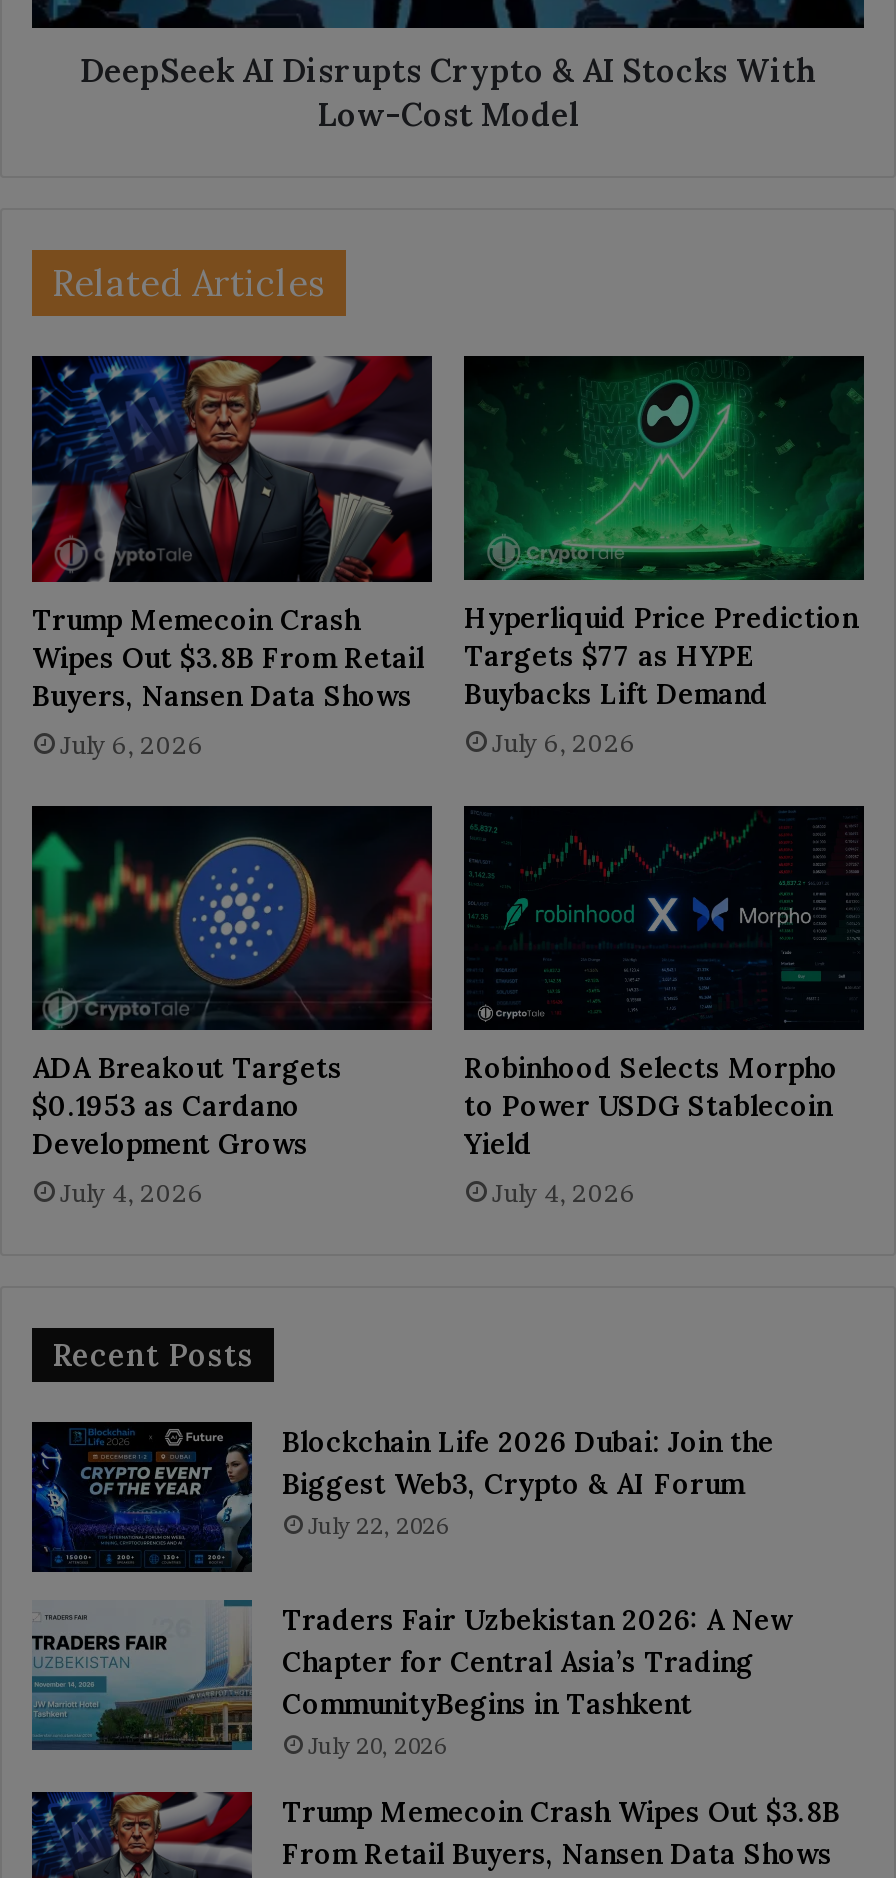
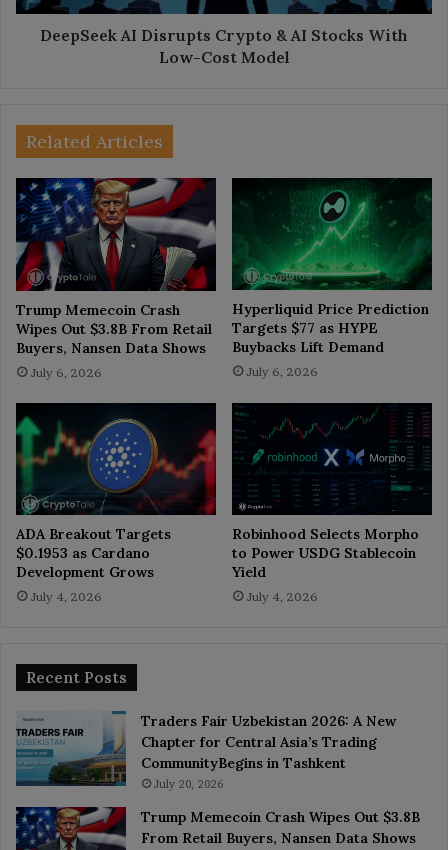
[30,1420,774,1574] [image] | Blockchain Life 2026 Dubai: Join the | Biggest Web3, Crypto & AI Forum | July 22, 2026 -> none

